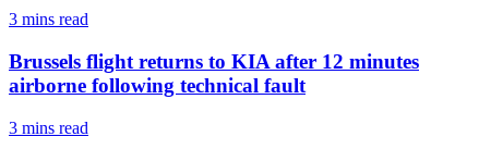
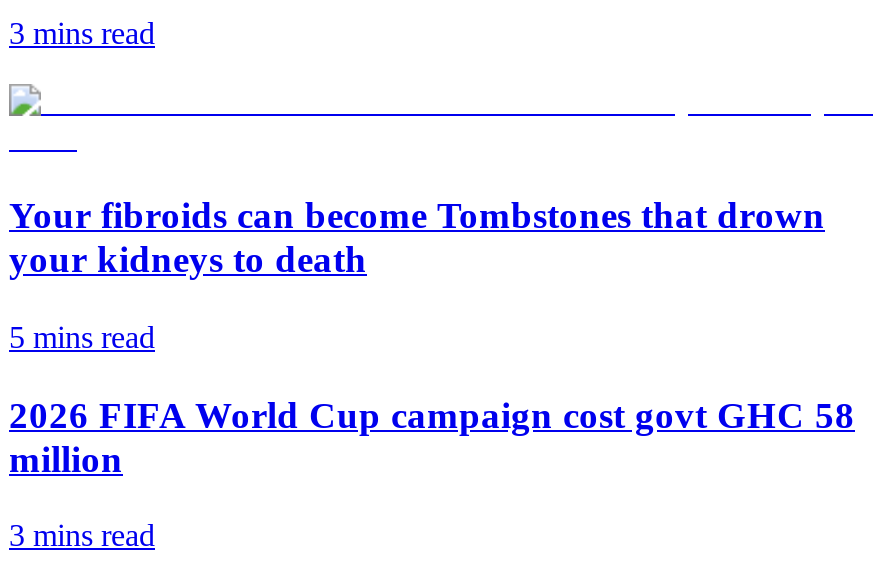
[9,50,419,97] Brussels flight returns to KIA after 12 minutes | airborne following technical fault -> [9,194,855,479] Your fibroids can become Tombstones that drown | your kidneys to death | 5 mins read | 2026 FIFA World Cup campaign cost govt GHC 58 | million

